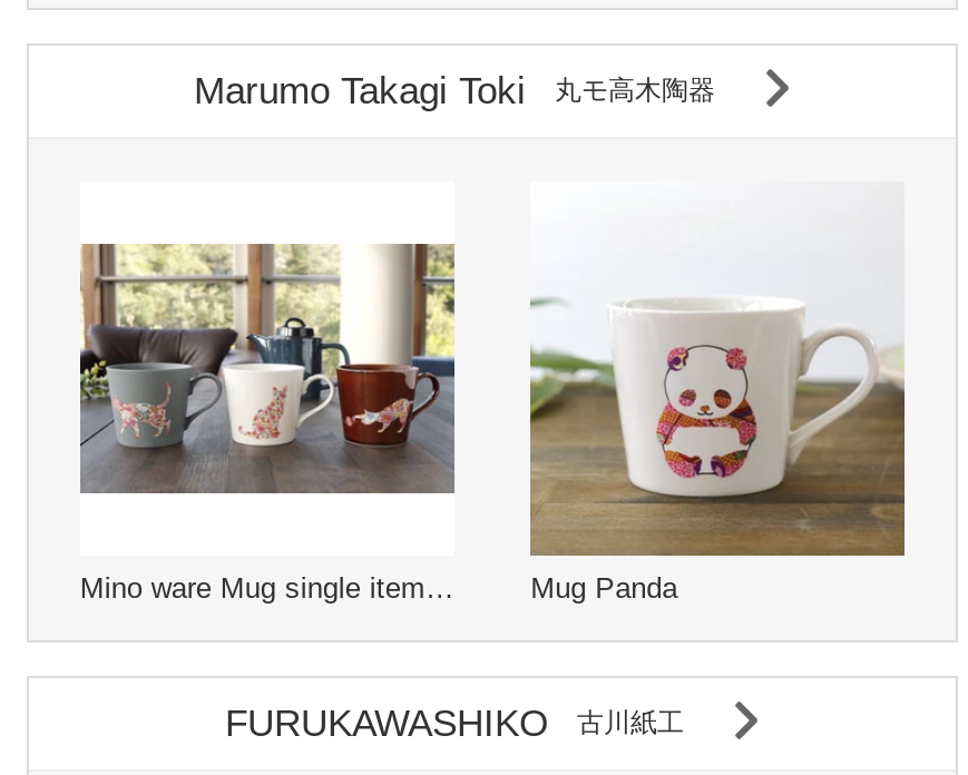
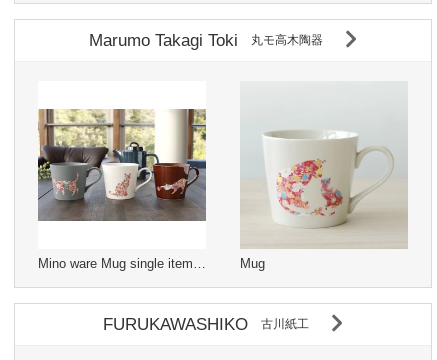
[528,233,905,604] [image] | Mug Panda -> [240,94,407,271] [image] | Mug

